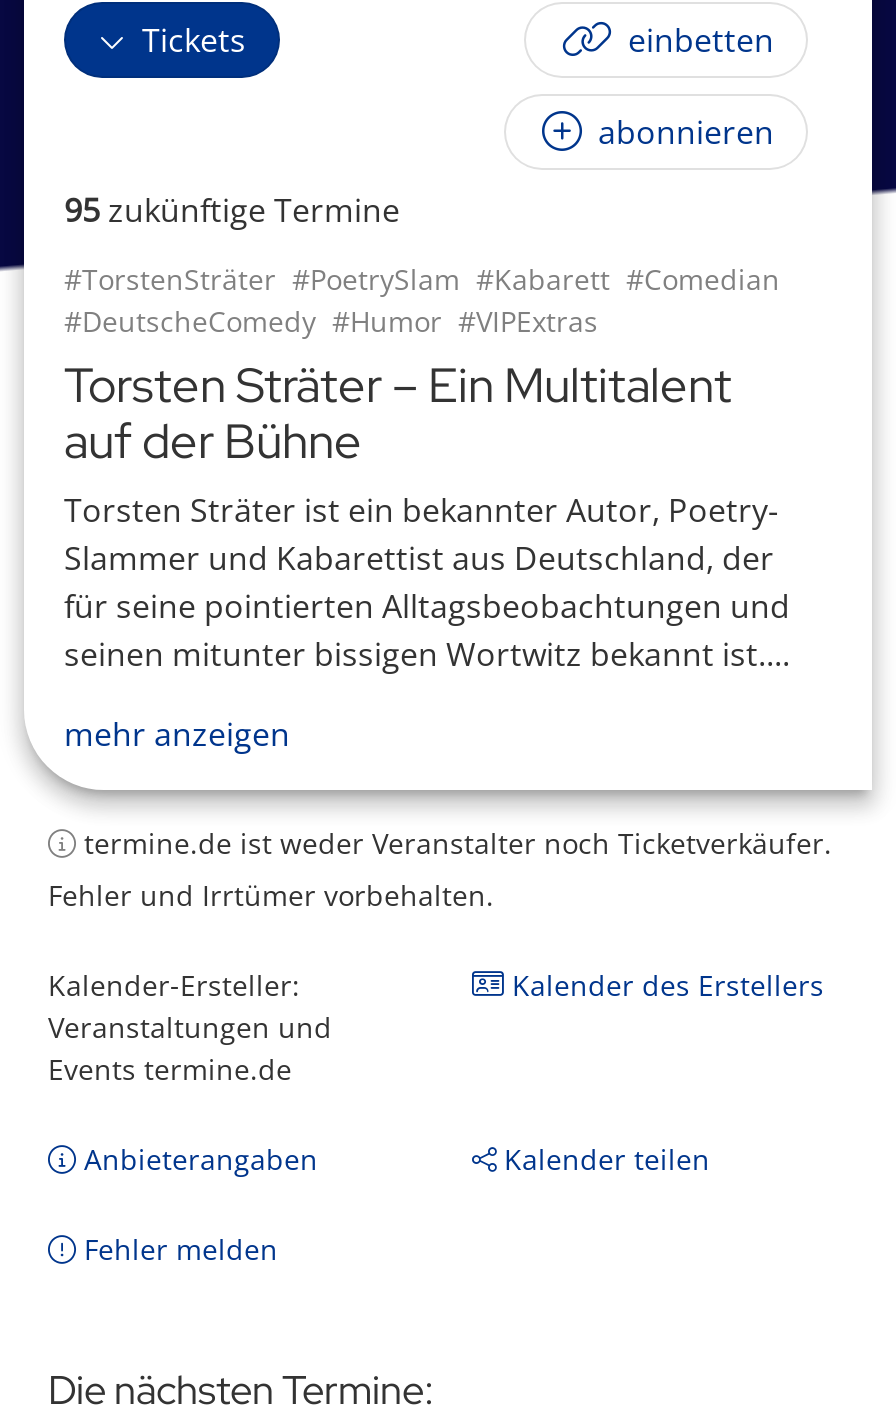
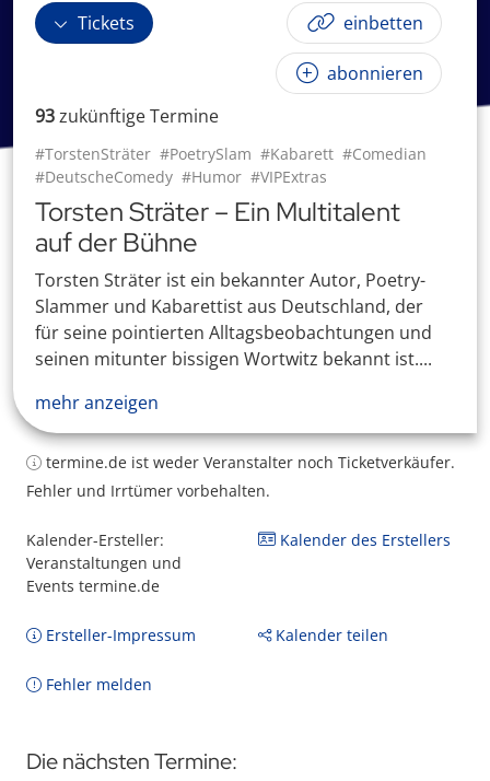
[64,188,400,232] 95 zukünftige Termine -> [35,104,219,128] 93 zukünftige Termine
[76,1140,318,1178] Anbieterangaben -> [42,625,196,645] Ersteller-Impressum

